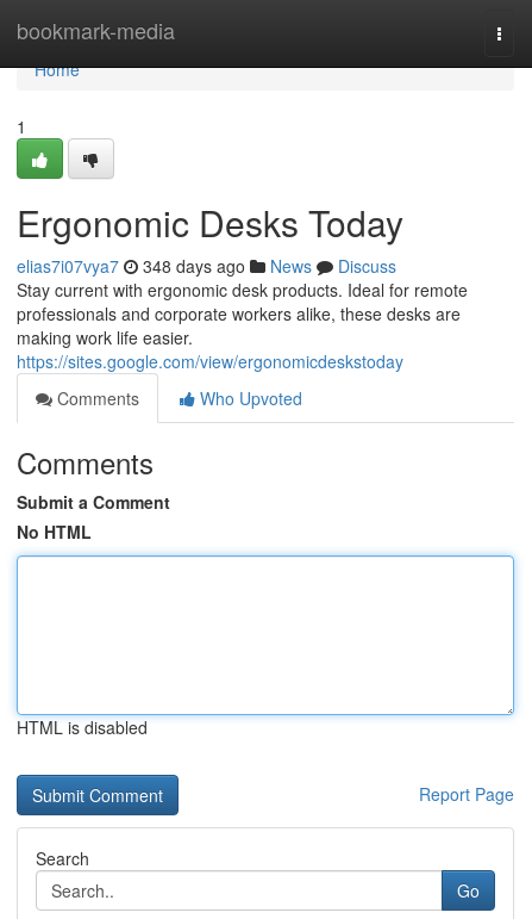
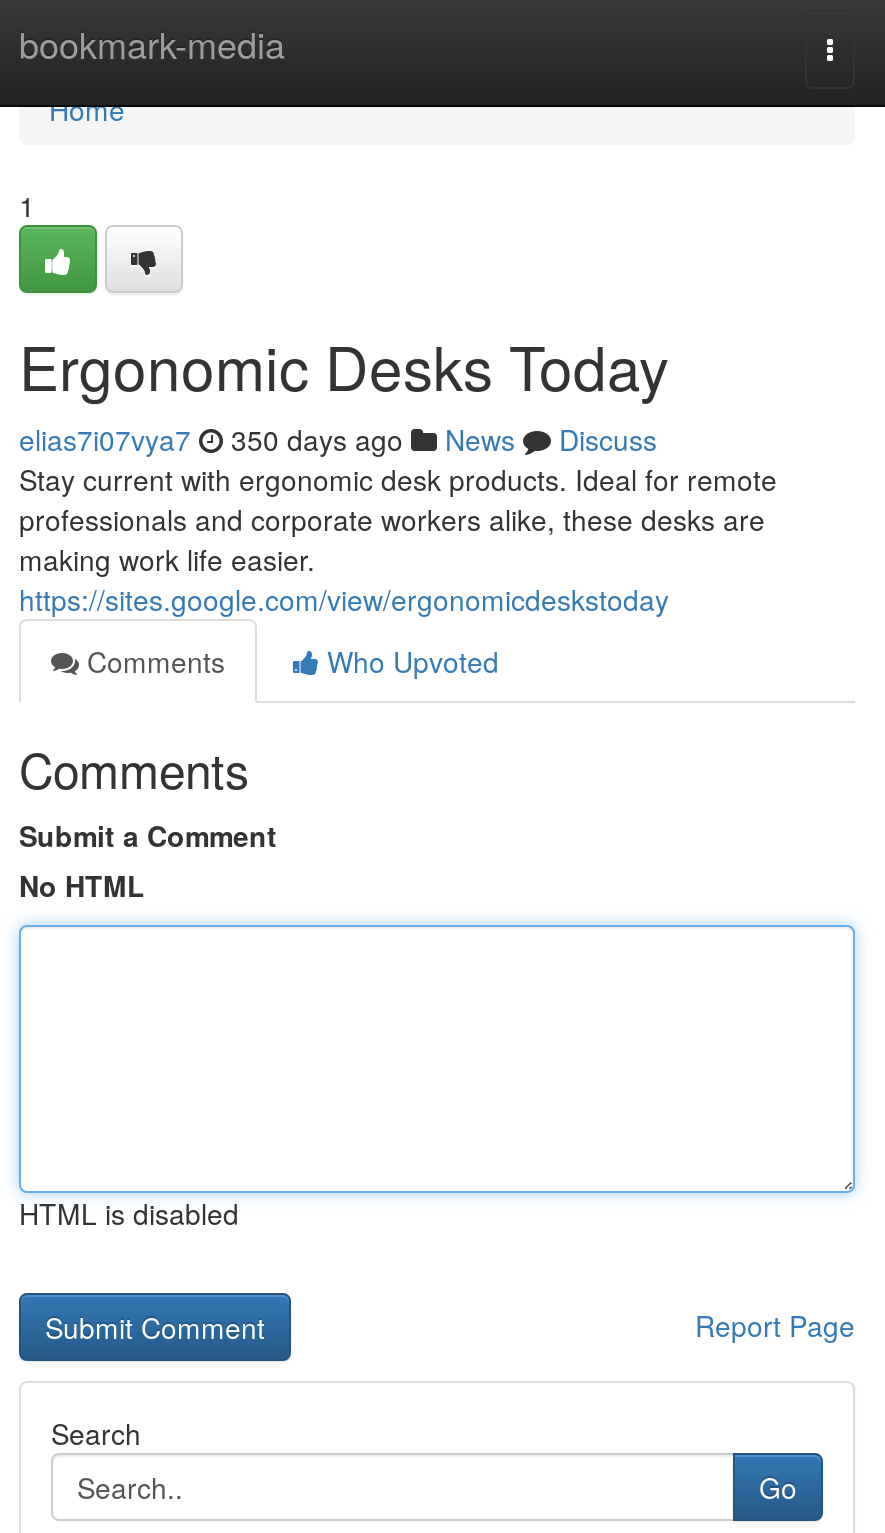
[17,254,396,278] elias7i07vya7 348 days ago News Discuss -> [19,419,657,459] elias7i07vya7 350 days ago News Discuss

